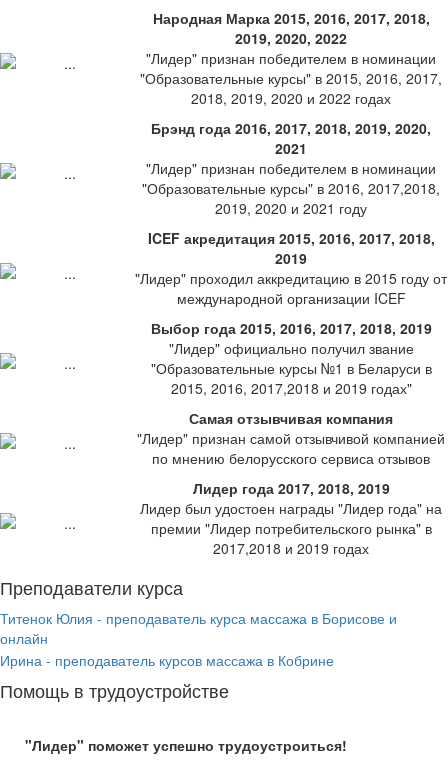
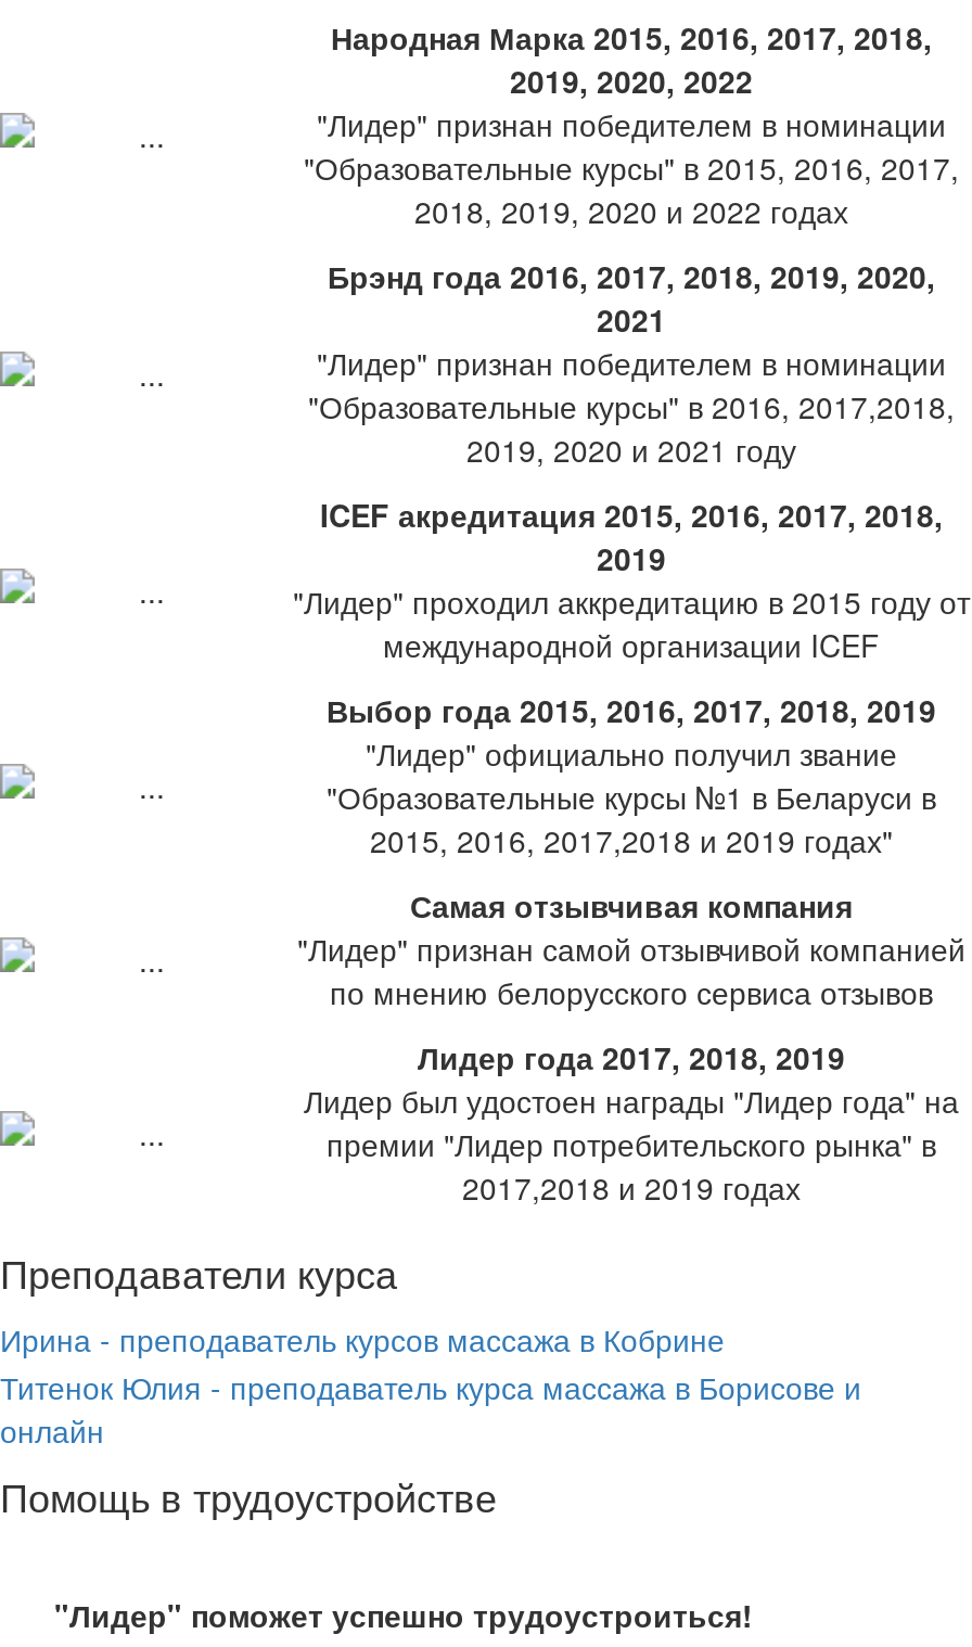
moved [0,608,397,648] -> [0,1364,861,1451]: Титенок Юлия - преподаватель курса массажа в Борисове и | онлайн
moved [0,650,334,670] -> [0,1317,725,1360]: Ирина - преподаватель курсов массажа в Кобрине

